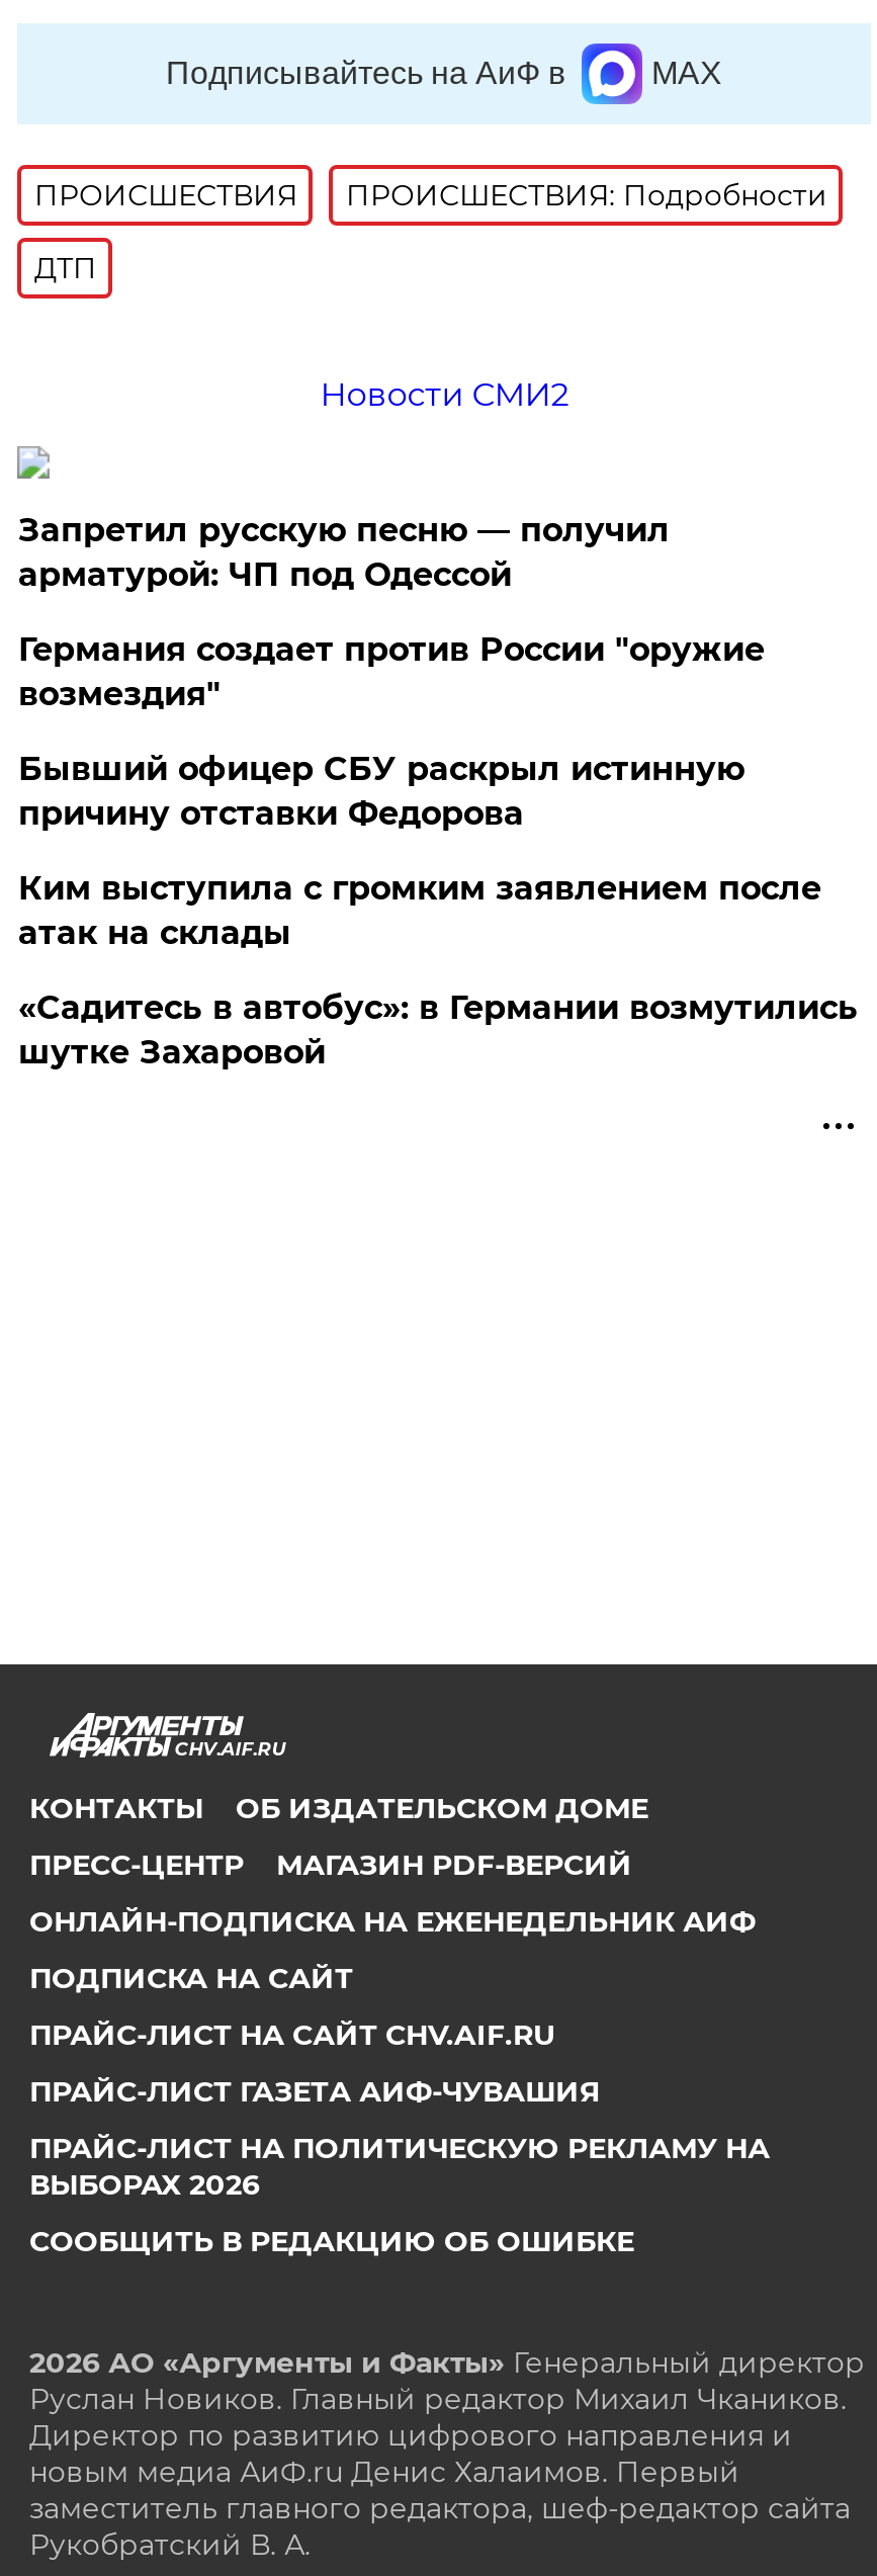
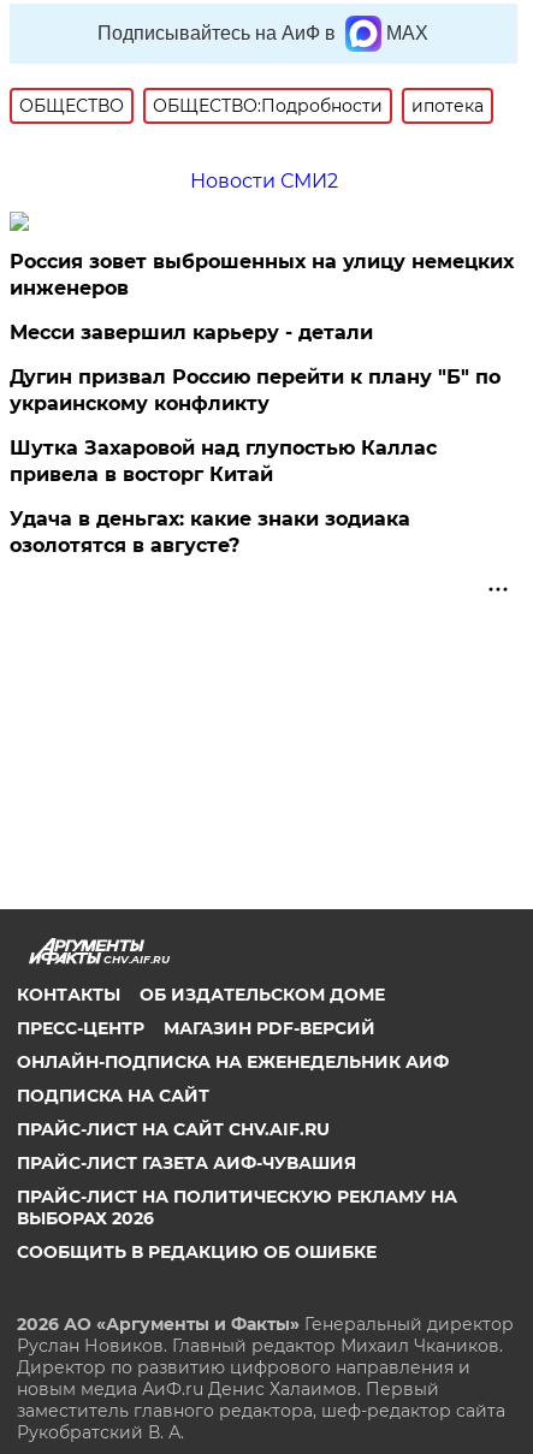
[34,177,827,287] ПРОИСШЕСТВИЯ | ПРОИСШЕСТВИЯ: Подробности | ДТП -> [20,95,484,117] ОБЩЕСТВО | ОБЩЕСТВО:Подробности | ипотека
[18,511,669,594] Запретил русскую песню — получил | арматурой: ЧП под Одессой -> [10,250,514,300] Россия зовет выброшенных на улицу немецких | инженеров
[18,631,765,714] Германия создает против России "оружие | возмездия" -> [10,321,373,344] Месси завершил карьеру - детали
[18,750,744,833] Бывший офицер СБУ раскрыл истинную | причину отставки Федорова -> [10,366,501,415] Дугин призвал Россию перейти к плану "Б" по | украинскому конфликту
[18,870,821,952] Ким выступила с громким заявлением после | атак на склады -> [10,437,437,486] Шутка Захаровой над глупостью Каллас | привела в восторг Китай
[18,989,858,1072] «Садитесь в автобус»: в Германии возмутились | шутке Захаровой -> [10,508,411,557] Удача в деньгах: какие знаки зодиака | озолотятся в августе?

